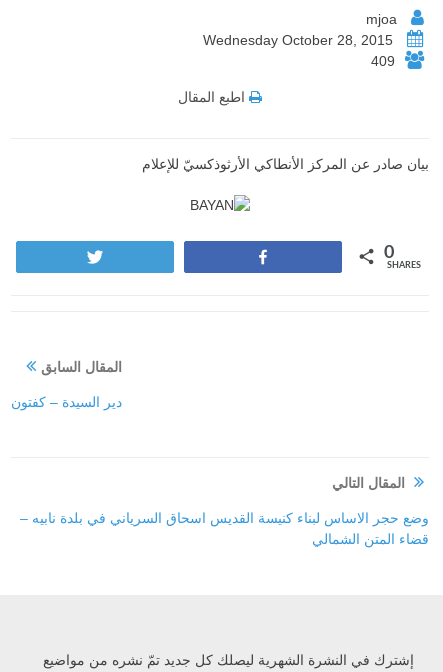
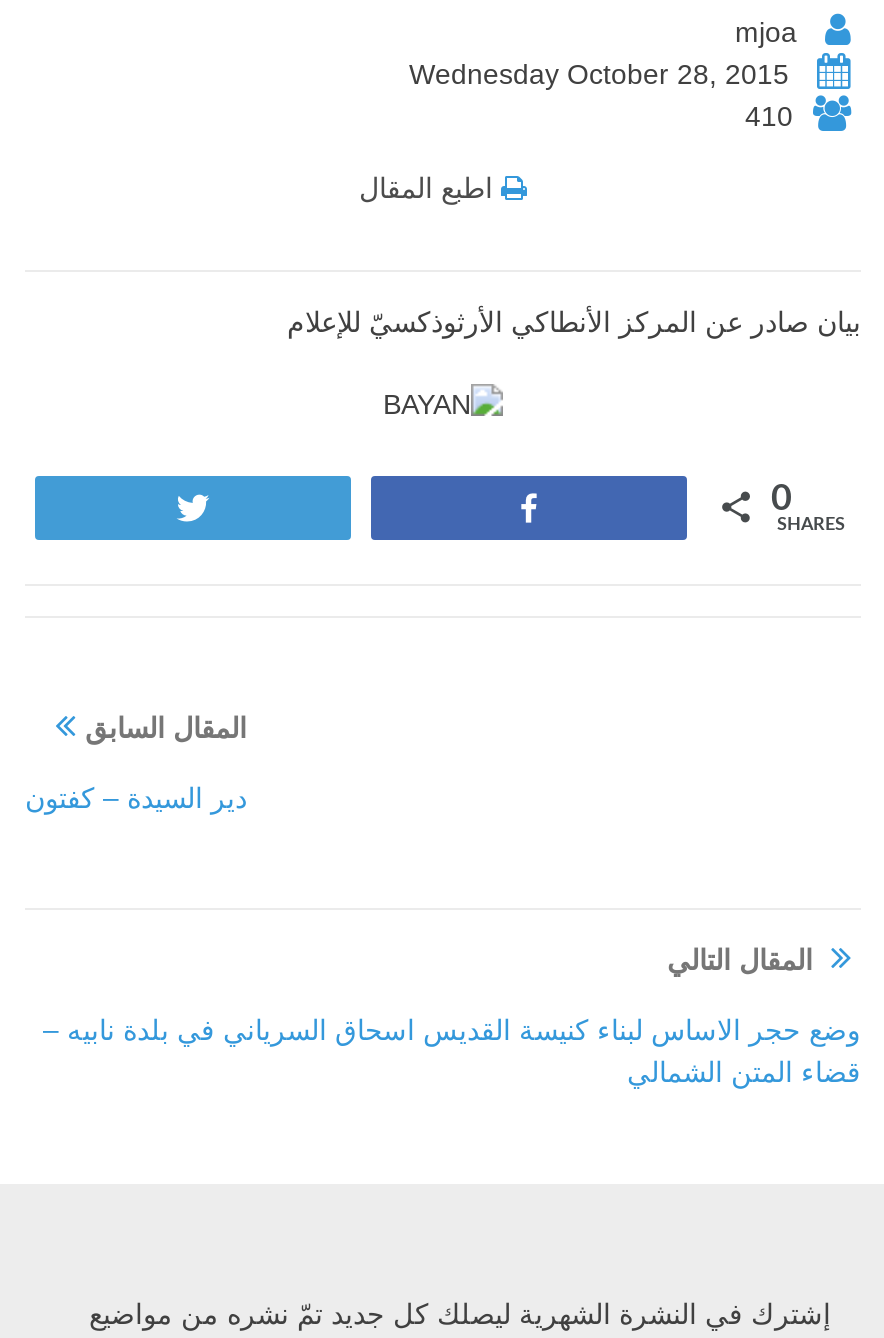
[371,53,395,69] 409 -> [745,101,793,133] 410

